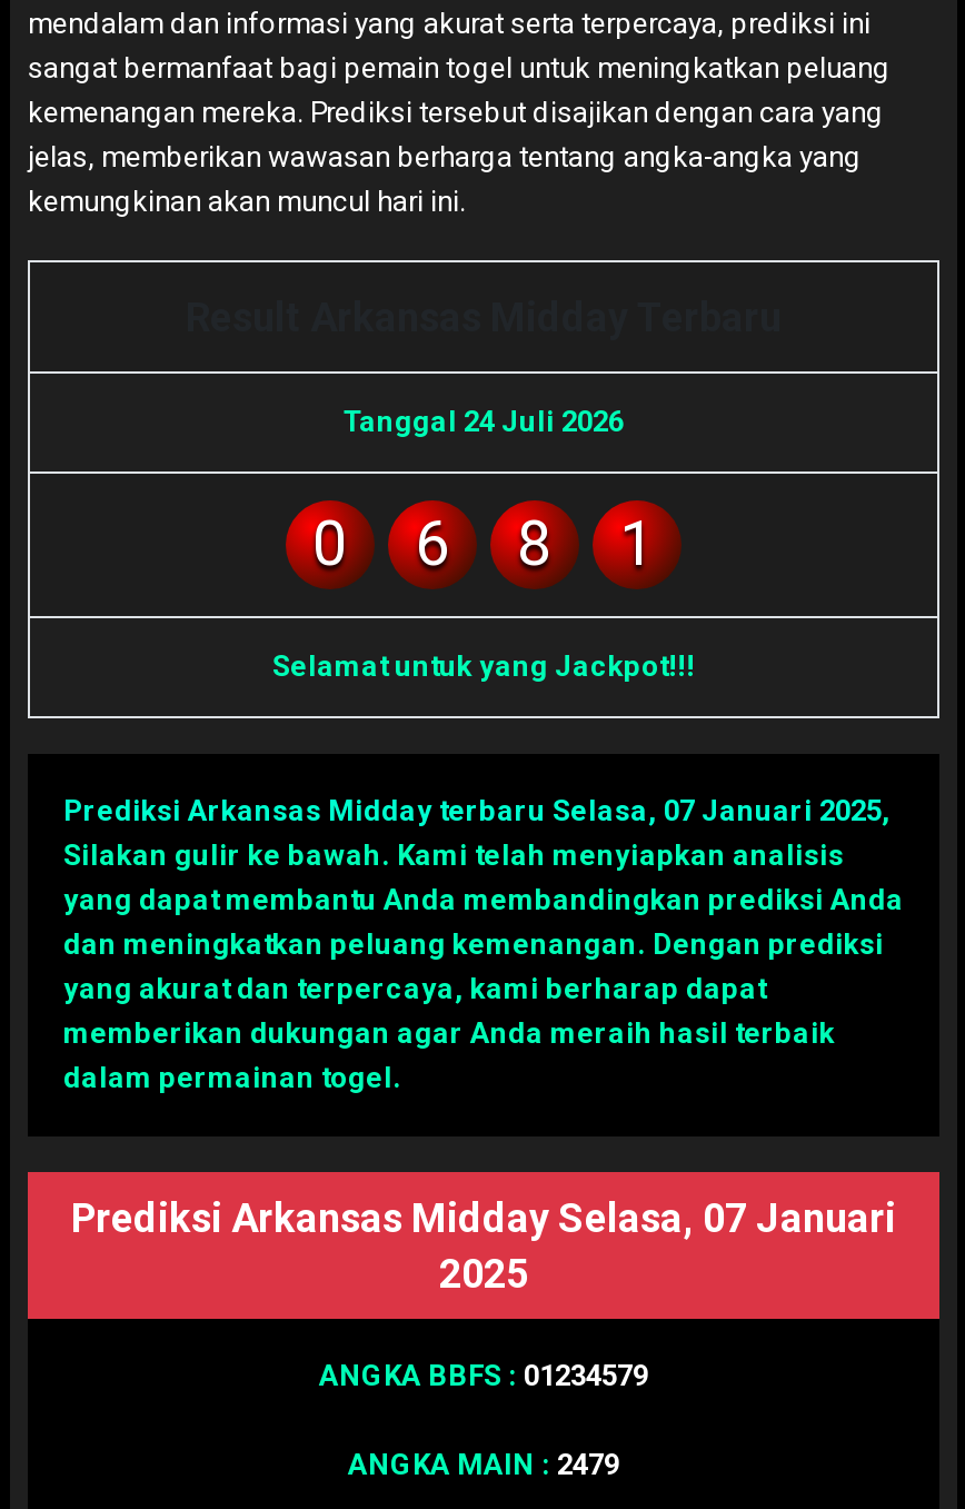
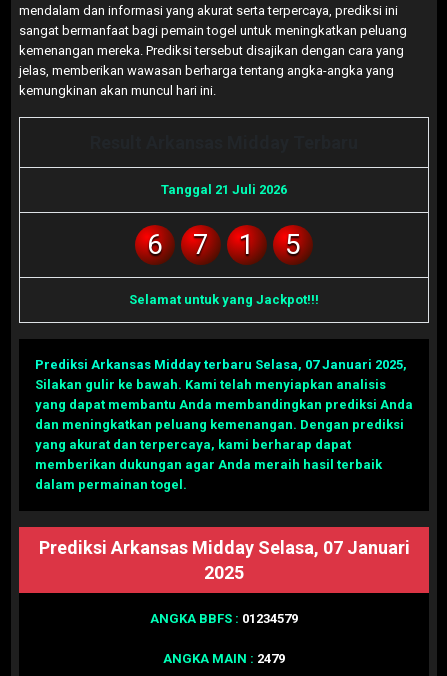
[312,405,624,580] Tanggal 24 Juli 2026 | 0 -> [161,182,287,197] Tanggal 21 Juli 2026
[517,507,553,580] 8 -> [193,228,209,261] 7
none -> [285,228,301,261] 5

